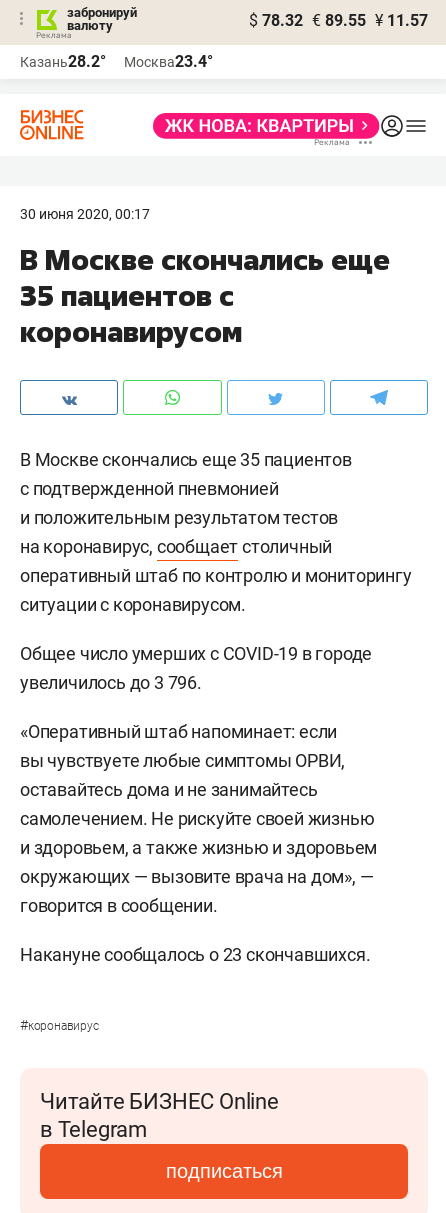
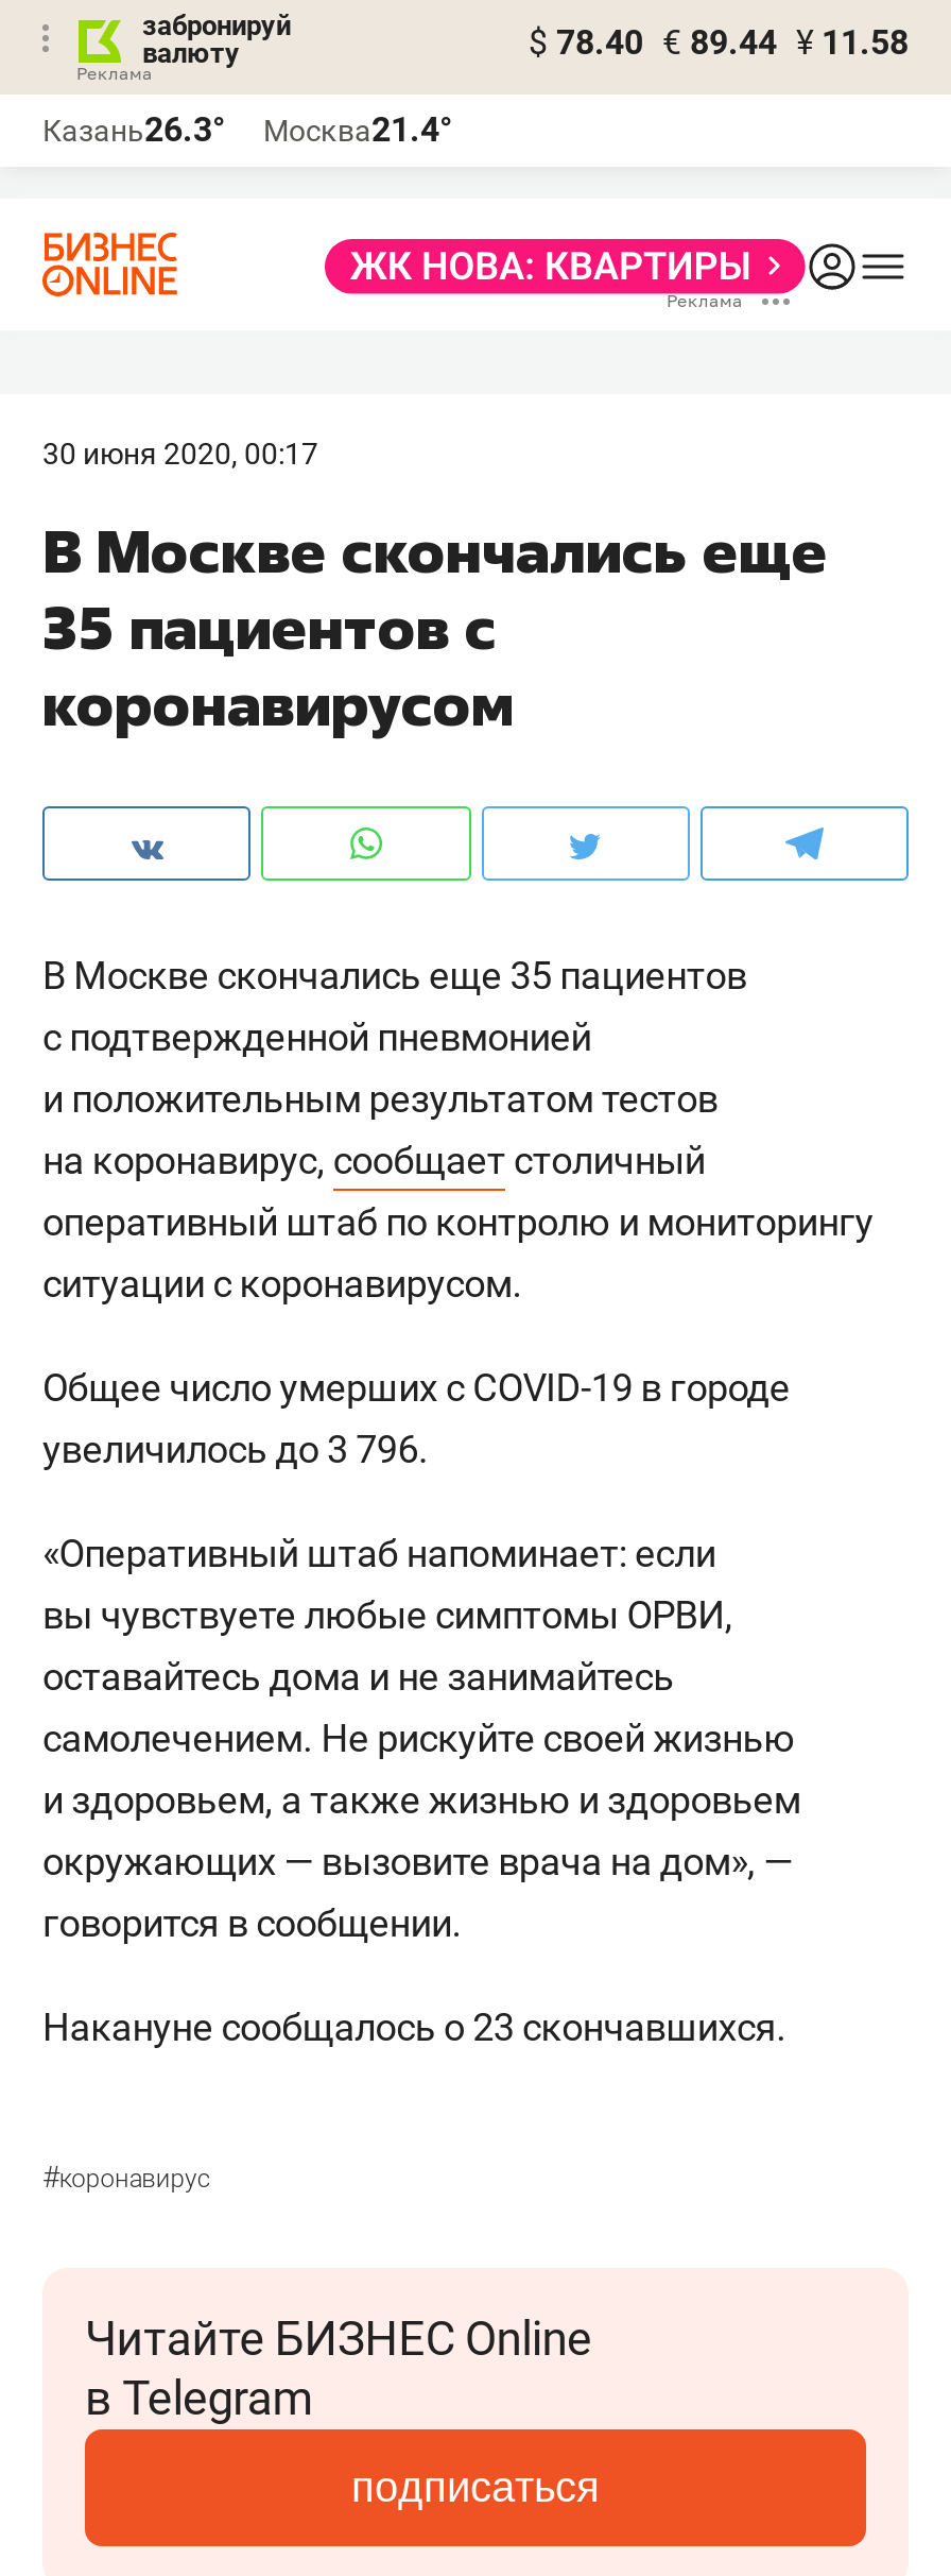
[249,11,428,30] $ 78.32 € 89.55 ¥ 11.57 -> [529,22,909,63] $ 78.40 € 89.44 ¥ 11.58
[20,52,106,71] Казань28.2° -> [42,109,225,150] Казань26.3°
[124,52,213,71] Москва23.4° -> [263,109,452,150] Москва21.4°

